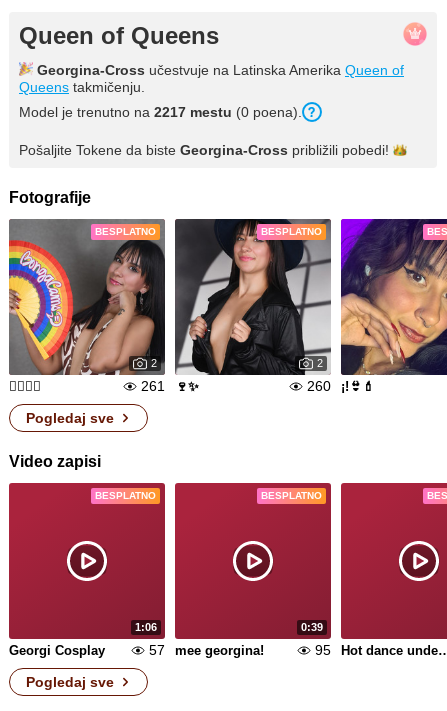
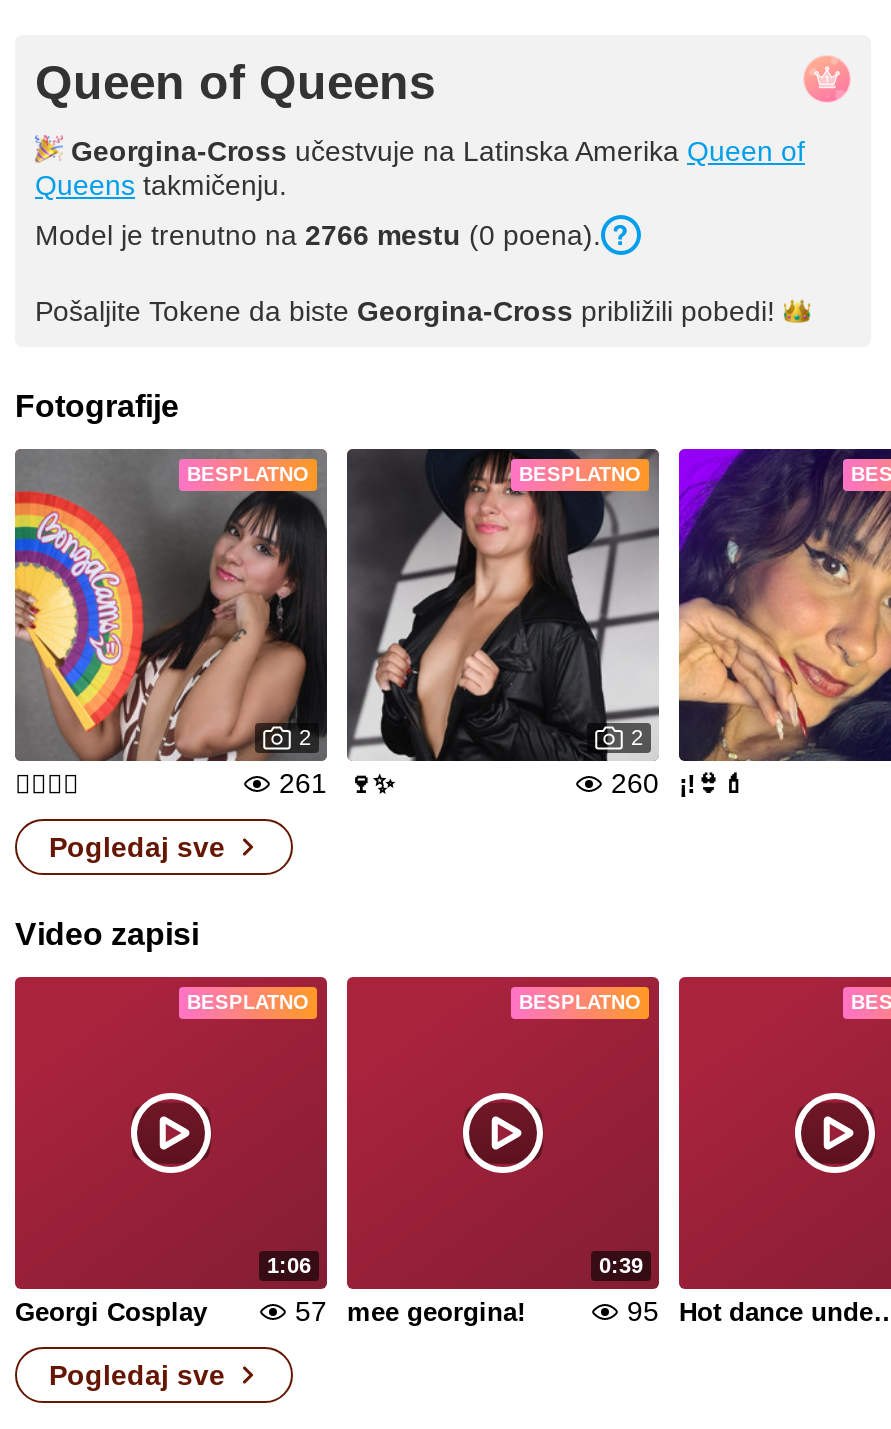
[19,104,302,120] Model je trenutno na 2217 mestu (0 poena). -> [35,219,601,251] Model je trenutno na 2766 mestu (0 poena).

